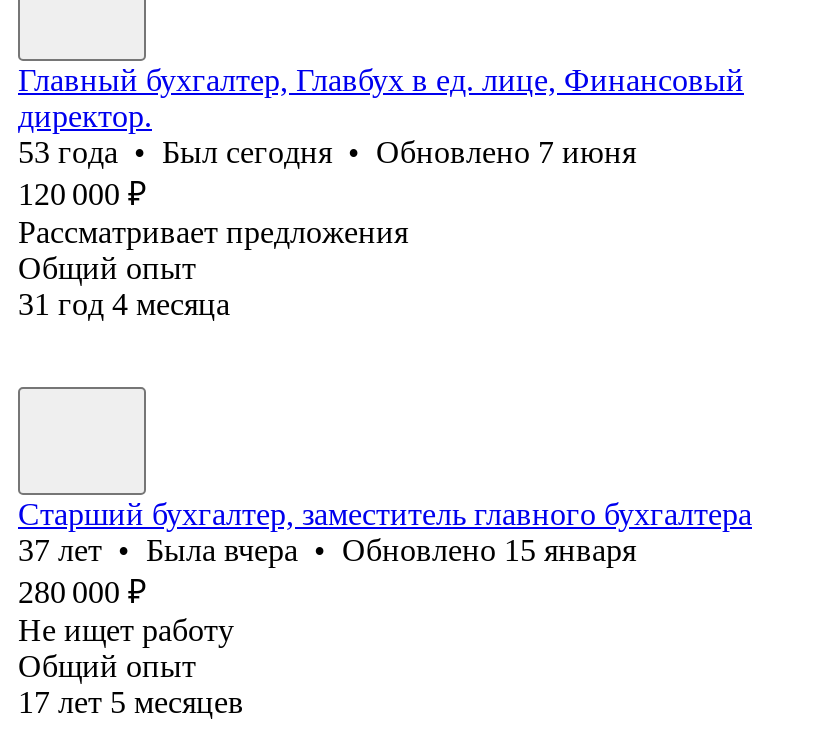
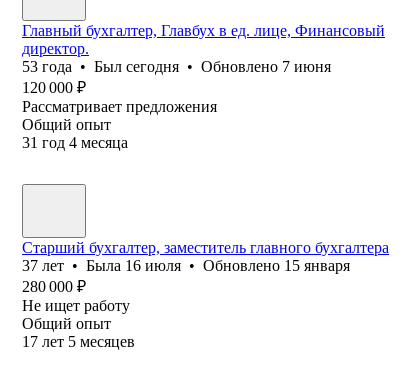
[18,533,636,567] 37 лет • Была вчера • Обновлено 15 января -> [22,257,350,274] 37 лет • Была 16 июля • Обновлено 15 января

